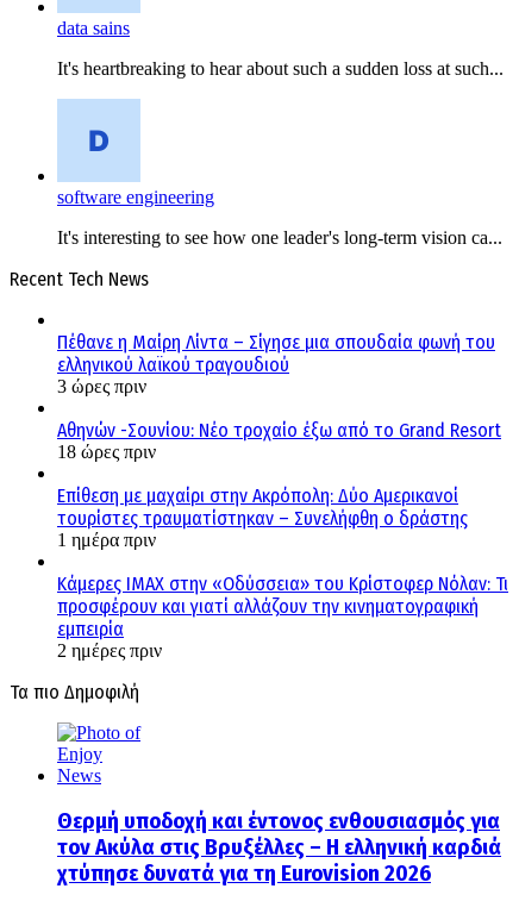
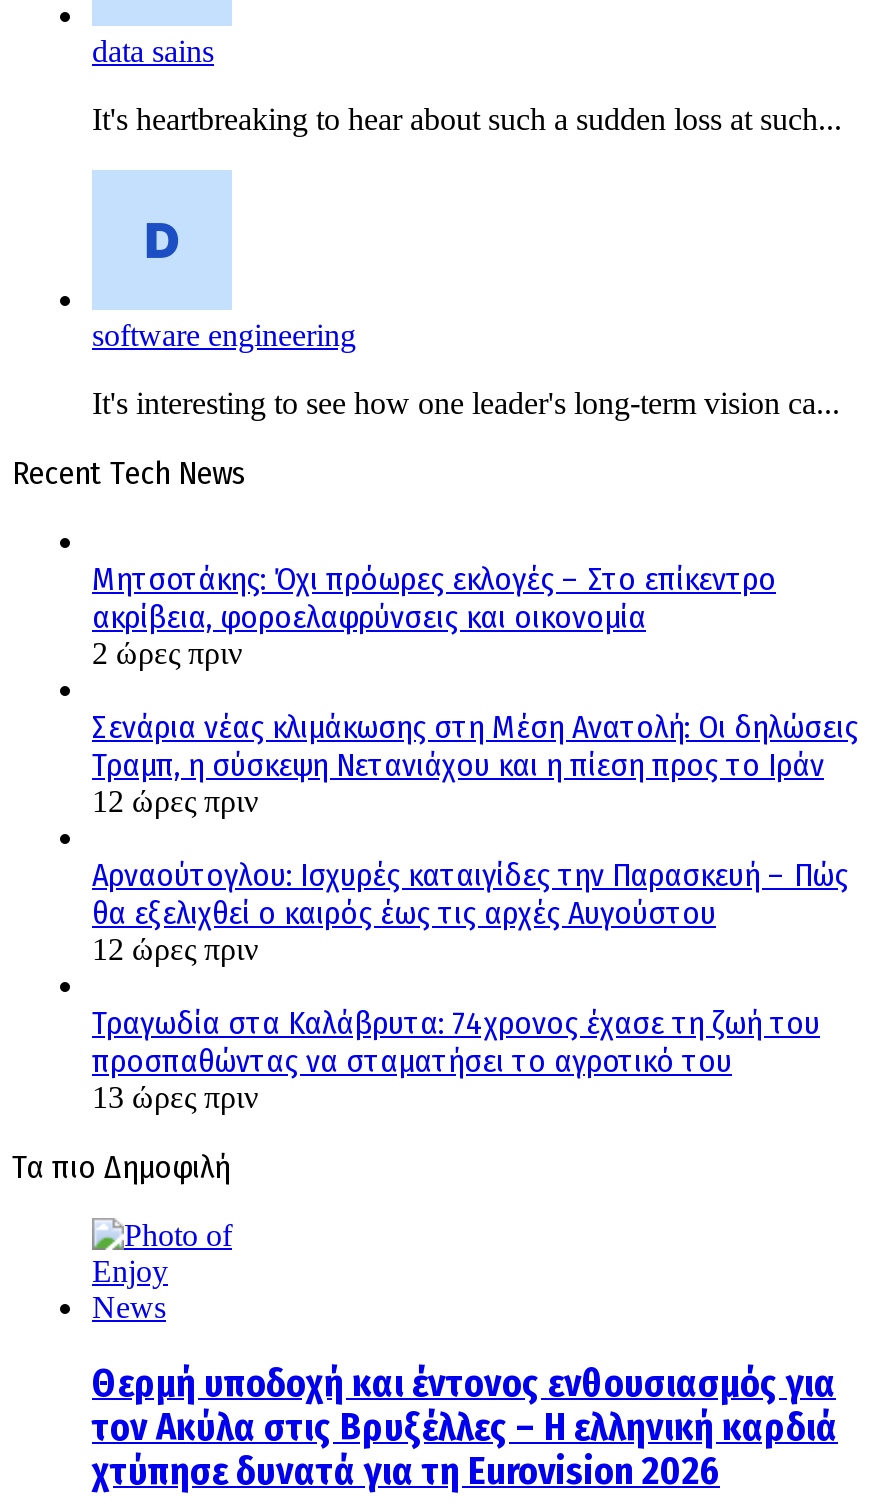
[57,330,495,396] Πέθανε η Μαίρη Λίντα – Σίγησε μια σπουδαία φωνή του | ελληνικού λαϊκού τραγουδιού | 3 ώρες πριν -> [92,559,776,669] Μητσοτάκης: Όχι πρόωρες εκλογές – Στο επίκεντρο | ακρίβεια, φοροελαφρύνσεις και οικονομία | 2 ώρες πριν
[57,418,501,461] Αθηνών -Σουνίου: Νέο τροχαίο έξω από το Grand Resort | 18 ώρες πριν -> [92,707,858,817] Σενάρια νέας κλιμάκωσης στη Μέση Ανατολή: Οι δηλώσεις | Τραμπ, η σύσκεψη Νετανιάχου και η πίεση προς το Ιράν | 12 ώρες πριν
[57,484,468,549] Επίθεση με μαχαίρι στην Ακρόπολη: Δύο Αμερικανοί | τουρίστες τραυματίστηκαν – Συνελήφθη ο δράστης | 1 ημέρα πριν -> [92,855,848,965] Αρναούτογλου: Ισχυρές καταιγίδες την Παρασκευή – Πώς | θα εξελιχθεί ο καιρός έως τις αρχές Αυγούστου | 12 ώρες πριν
[57,572,508,660] Κάμερες IMAX στην «Οδύσσεια» του Κρίστοφερ Νόλαν: Τι | προσφέρουν και γιατί αλλάζουν την κινηματογραφική | εμπειρία | 2 ημέρες πριν -> [92,1003,820,1113] Τραγωδία στα Καλάβρυτα: 74χρονος έχασε τη ζωή του | προσπαθώντας να σταματήσει το αγροτικό του | 13 ώρες πριν

